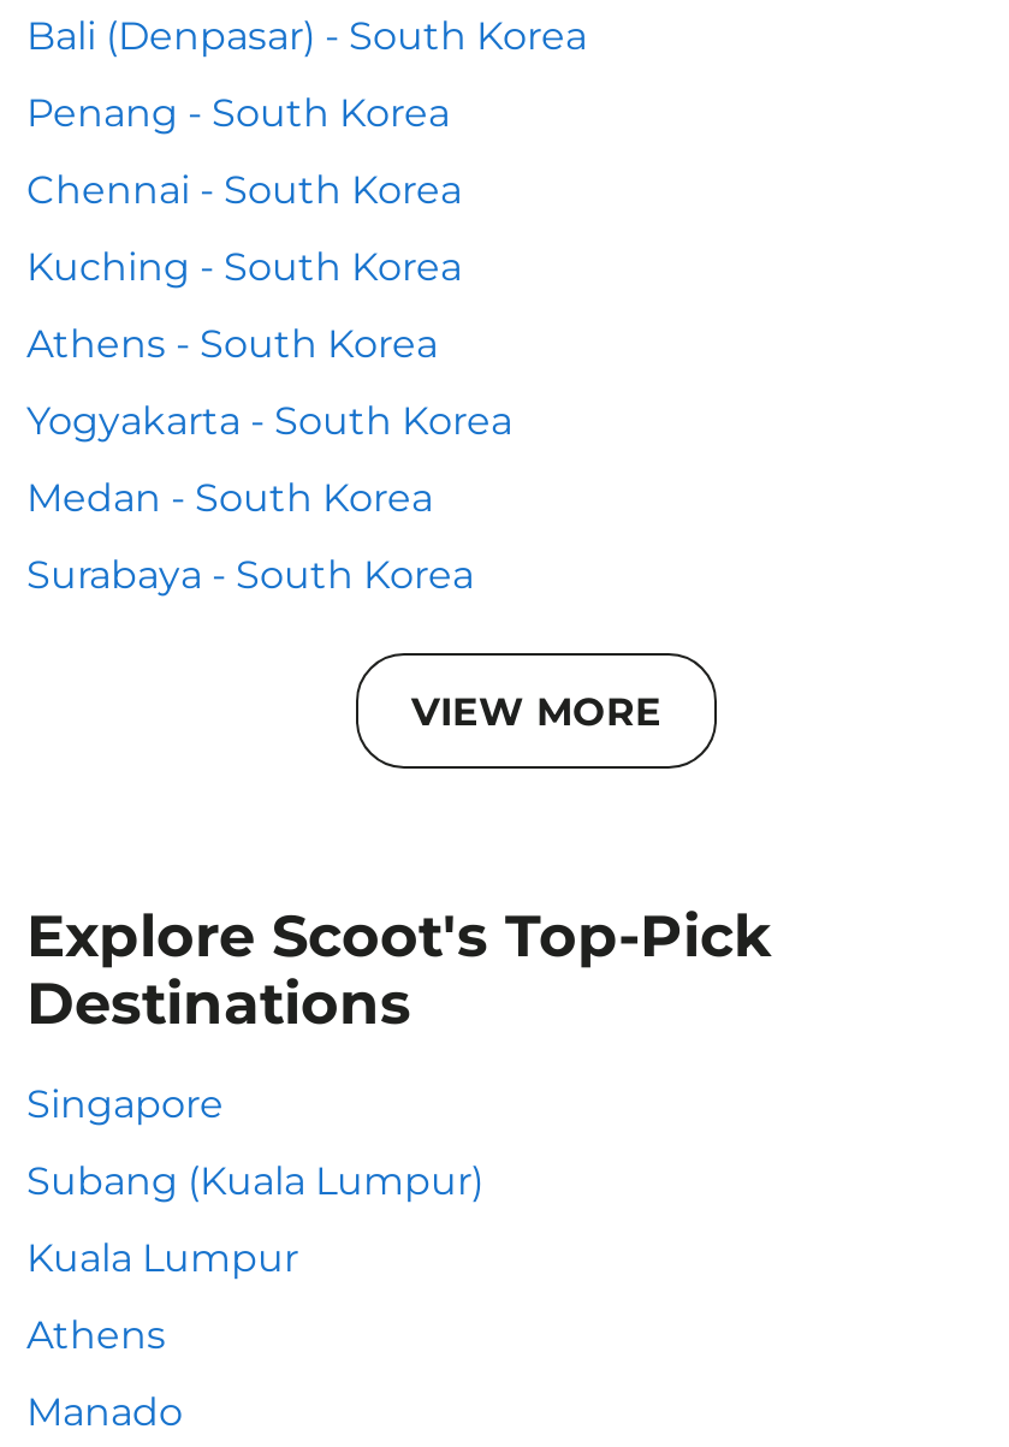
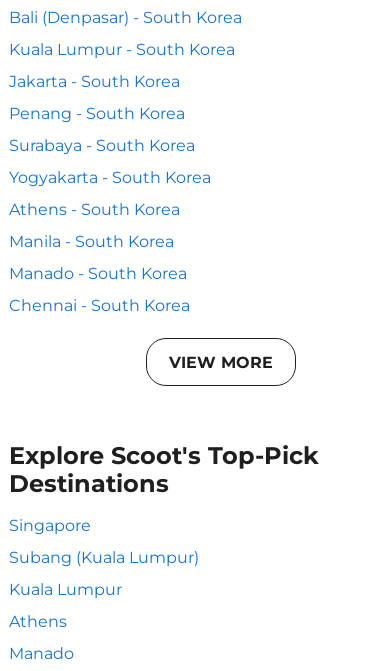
none -> [9,40,235,91] Kuala Lumpur - South Korea | Jakarta - South Korea
moved [26,167,462,213] -> [9,296,190,315]: Chennai - South Korea
[26,244,462,521] Kuching - South Korea | Medan - South Korea -> none
moved [26,321,512,444] -> [9,168,211,219]: Yogyakarta - South Korea | Athens - South Korea
moved [26,552,474,598] -> [9,136,195,155]: Surabaya - South Korea
none -> [9,232,187,283] Manila - South Korea | Manado - South Korea

